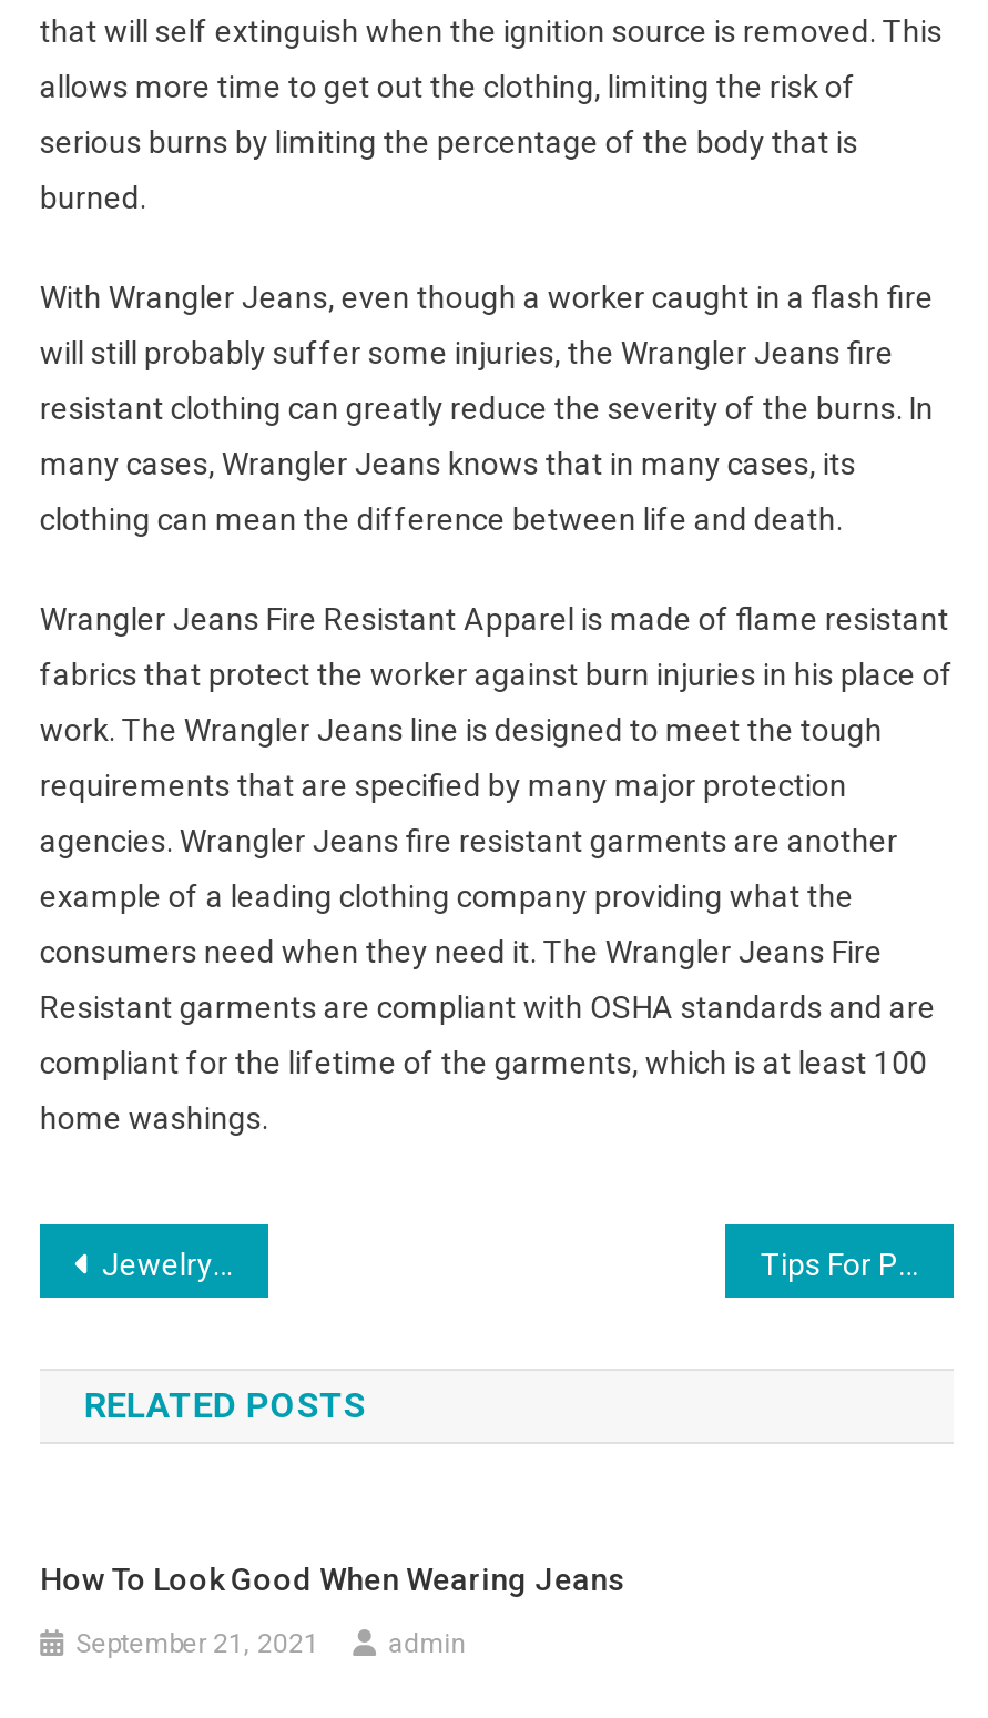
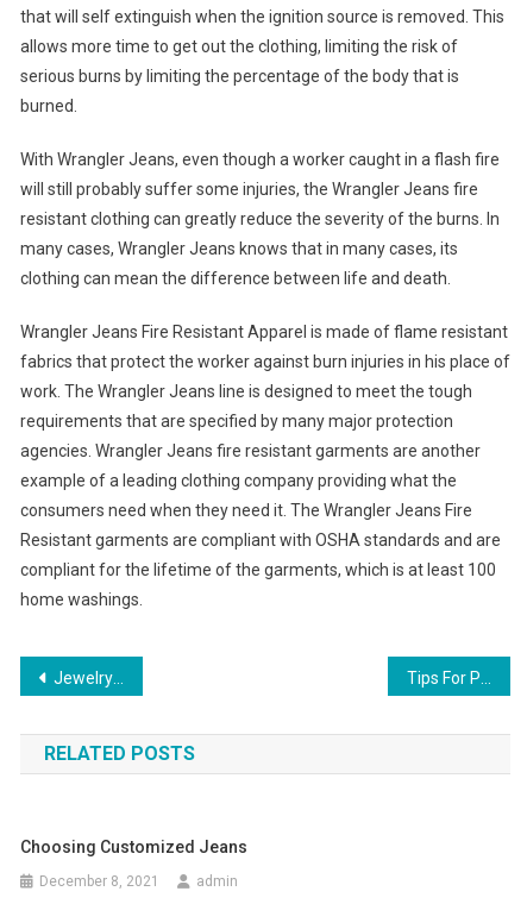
[40,1562,626,1598] How To Look Good When Wearing Jeans -> [20,838,248,857] Choosing Customized Jeans
[76,1629,320,1660] September 21, 2021 -> [39,873,160,890] December 8, 2021

